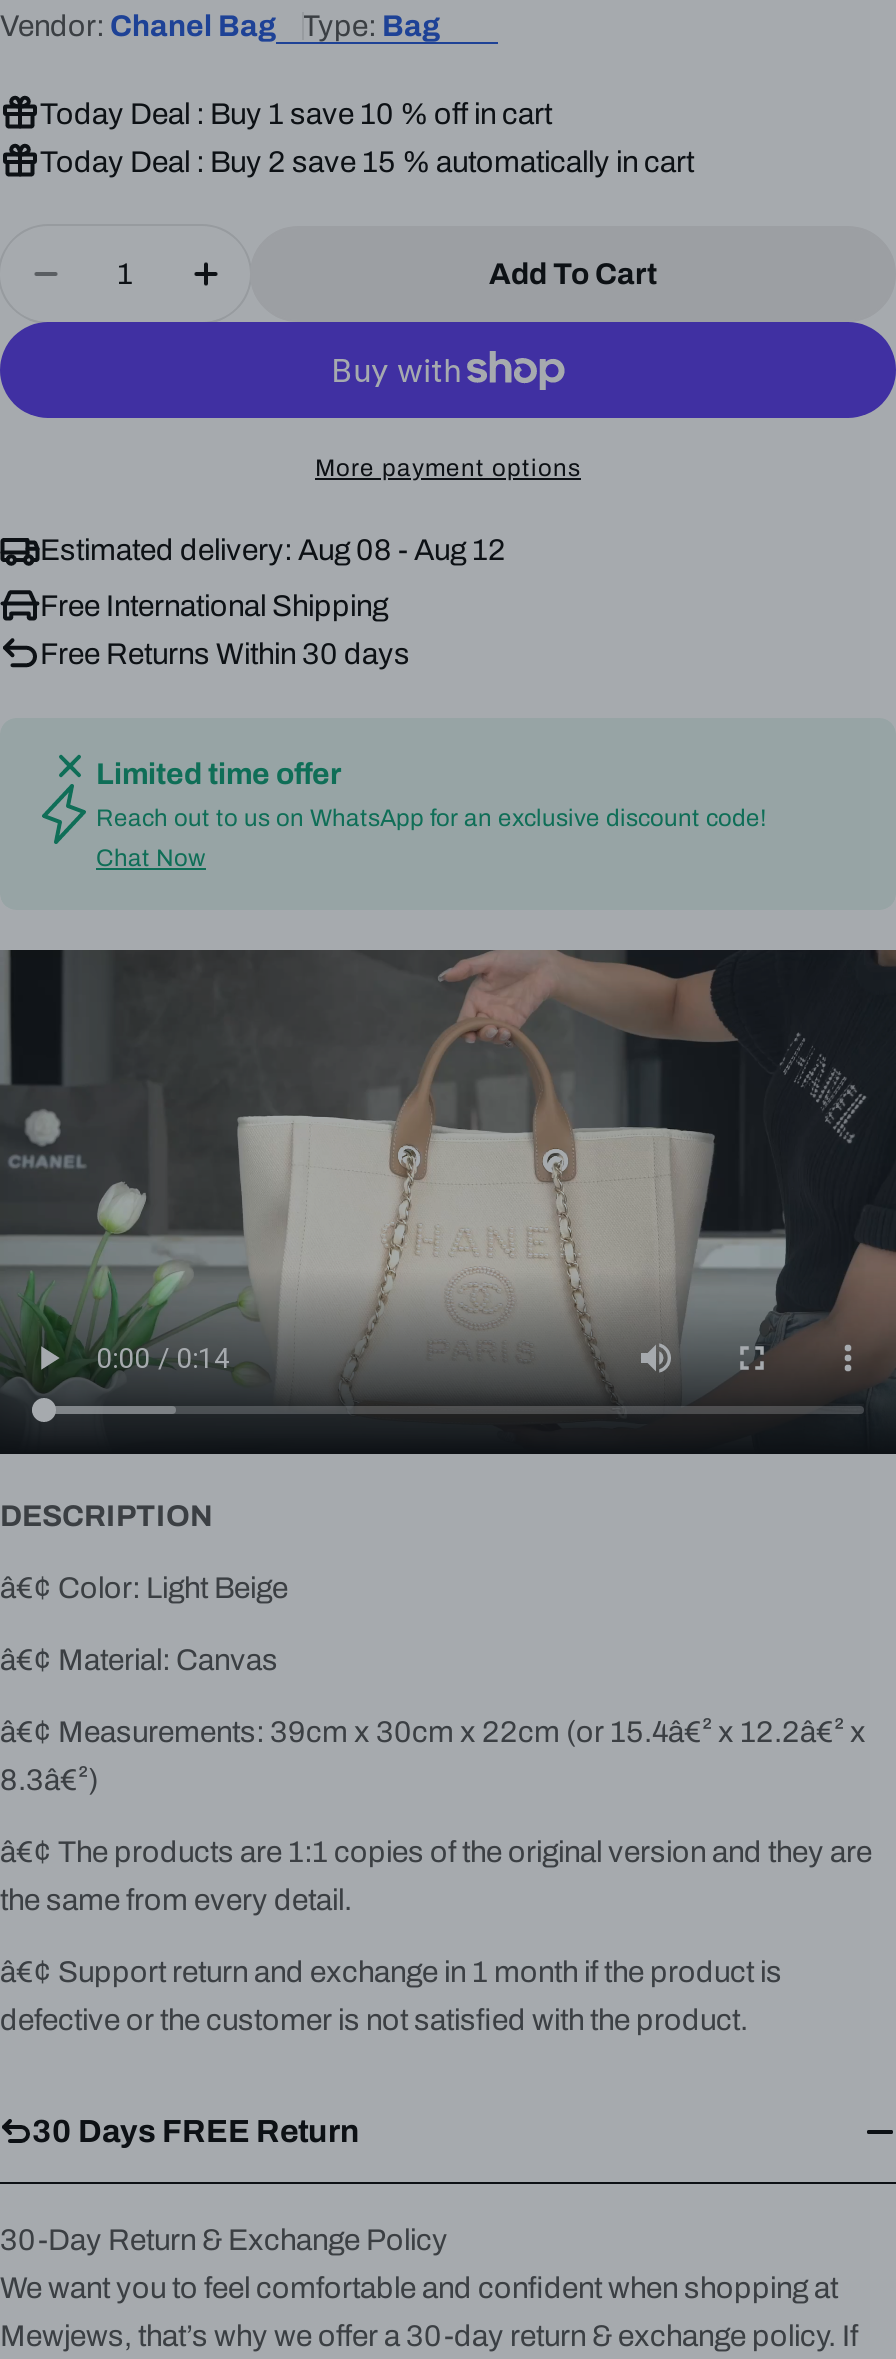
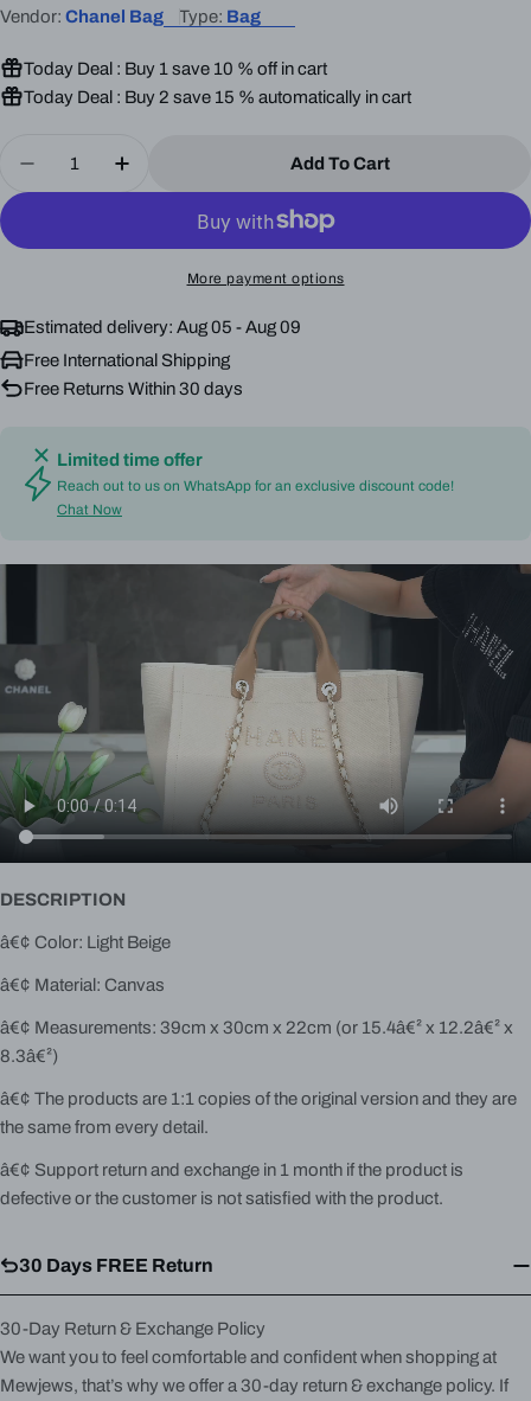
[40,533,506,565] Estimated delivery: Aug 08 - Aug 12 -> [24,318,301,337] Estimated delivery: Aug 05 - Aug 09

